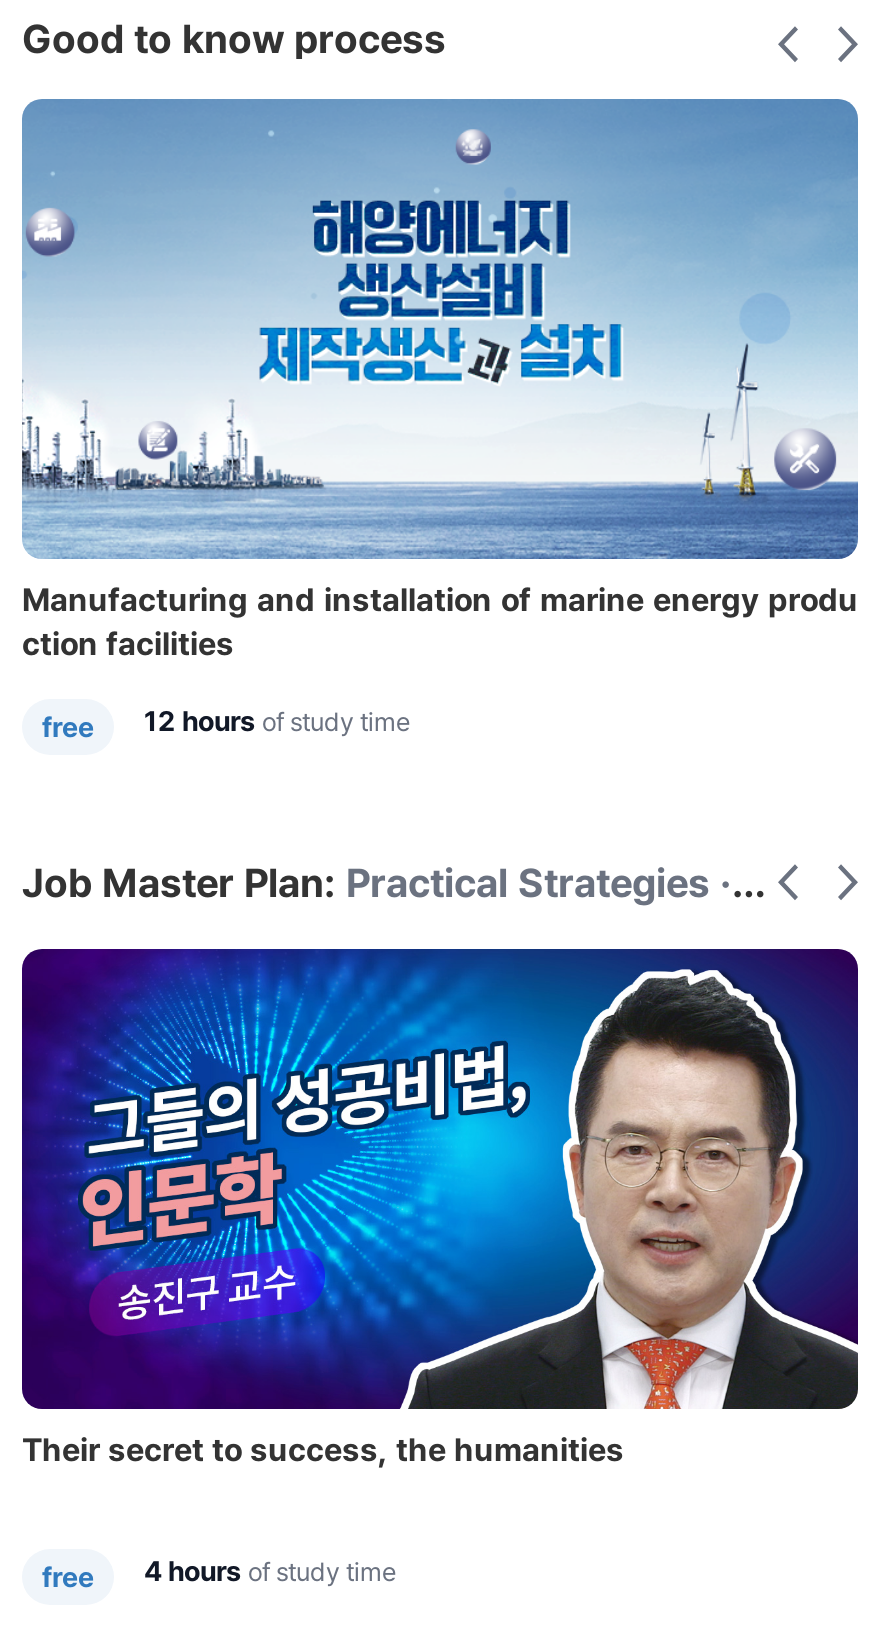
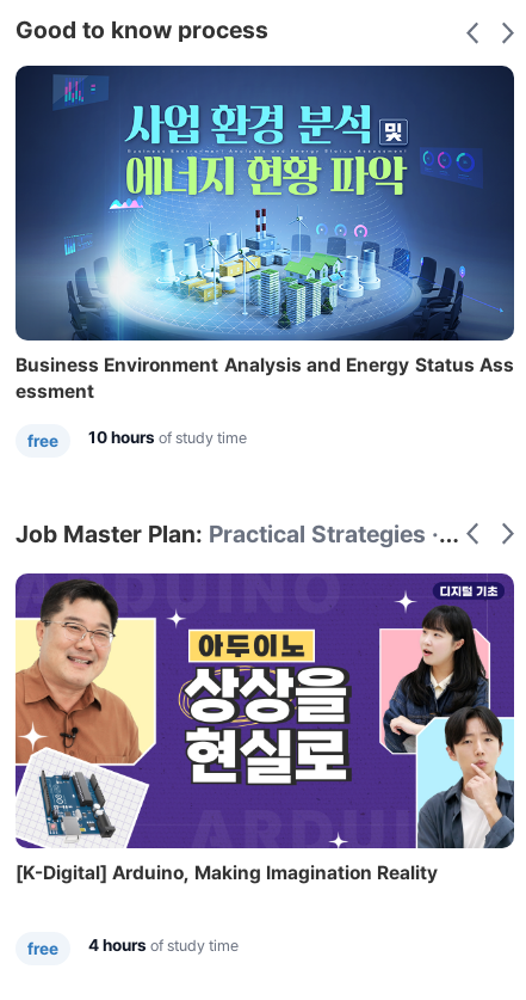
[22,97,860,663] [image] | Manufacturing and installation of marine energy produ | ction facilities -> [14,65,515,403] [image] | Business Environment Analysis and Energy Status Ass | essment
[144,705,410,737] 12 hours of study time -> [88,428,247,447] 10 hours of study time
[20,949,860,1469] [image] | Their secret to success, the humanities -> [14,573,515,884] [image] | [K-Digital] Arduino, Making Imagination Reality

